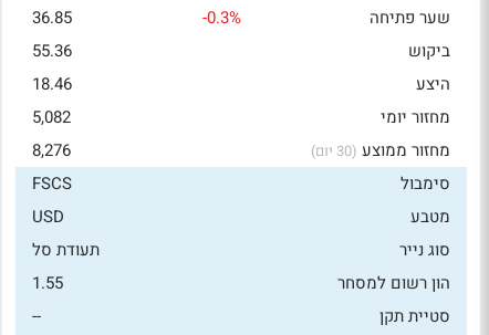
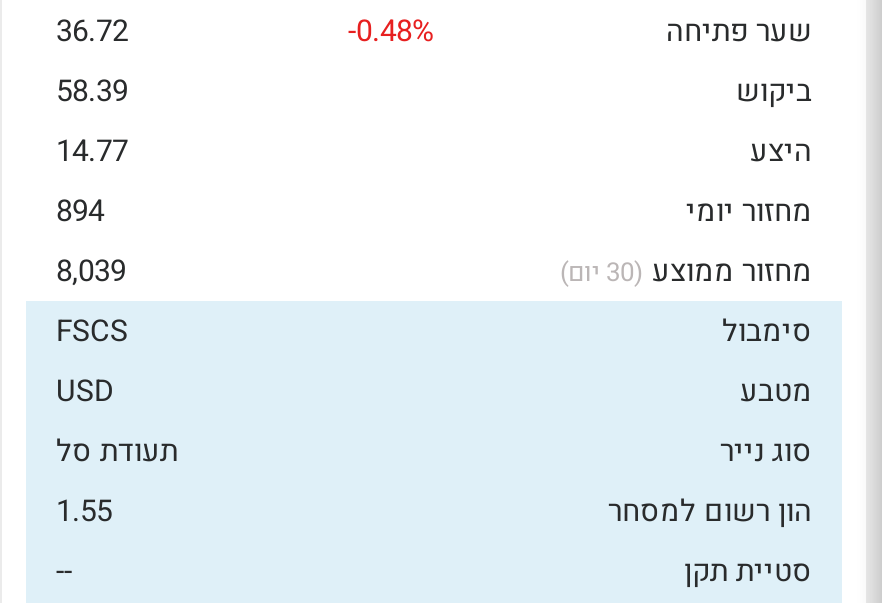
[32,6,72,30] 36.85 -> [56,9,128,53] 36.72
[202,6,241,30] -0.3% -> [348,9,434,53] -0.48%
[32,39,72,63] 55.36 -> [56,69,128,113] 58.39
[32,72,72,96] 18.46 -> [56,129,128,173] 14.77
[32,105,71,130] 5,082 -> [56,189,104,233] 894
[32,138,71,163] 8,276 -> [56,249,126,293] 8,039

